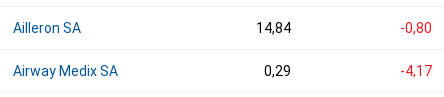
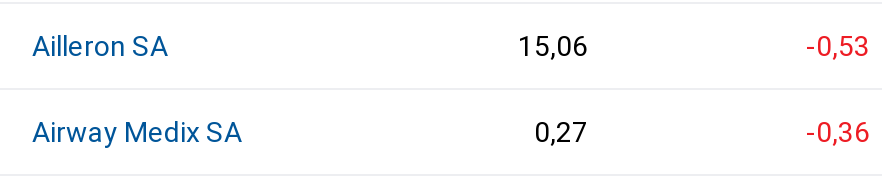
[256,20,291,36] 14,84 -> [518,30,588,62] 15,06
[400,20,432,36] -0,80 -> [806,30,870,62] -0,53
[264,63,291,79] 0,29 -> [534,116,588,148] 0,27
[400,63,432,79] -4,17 -> [806,116,870,148] -0,36

